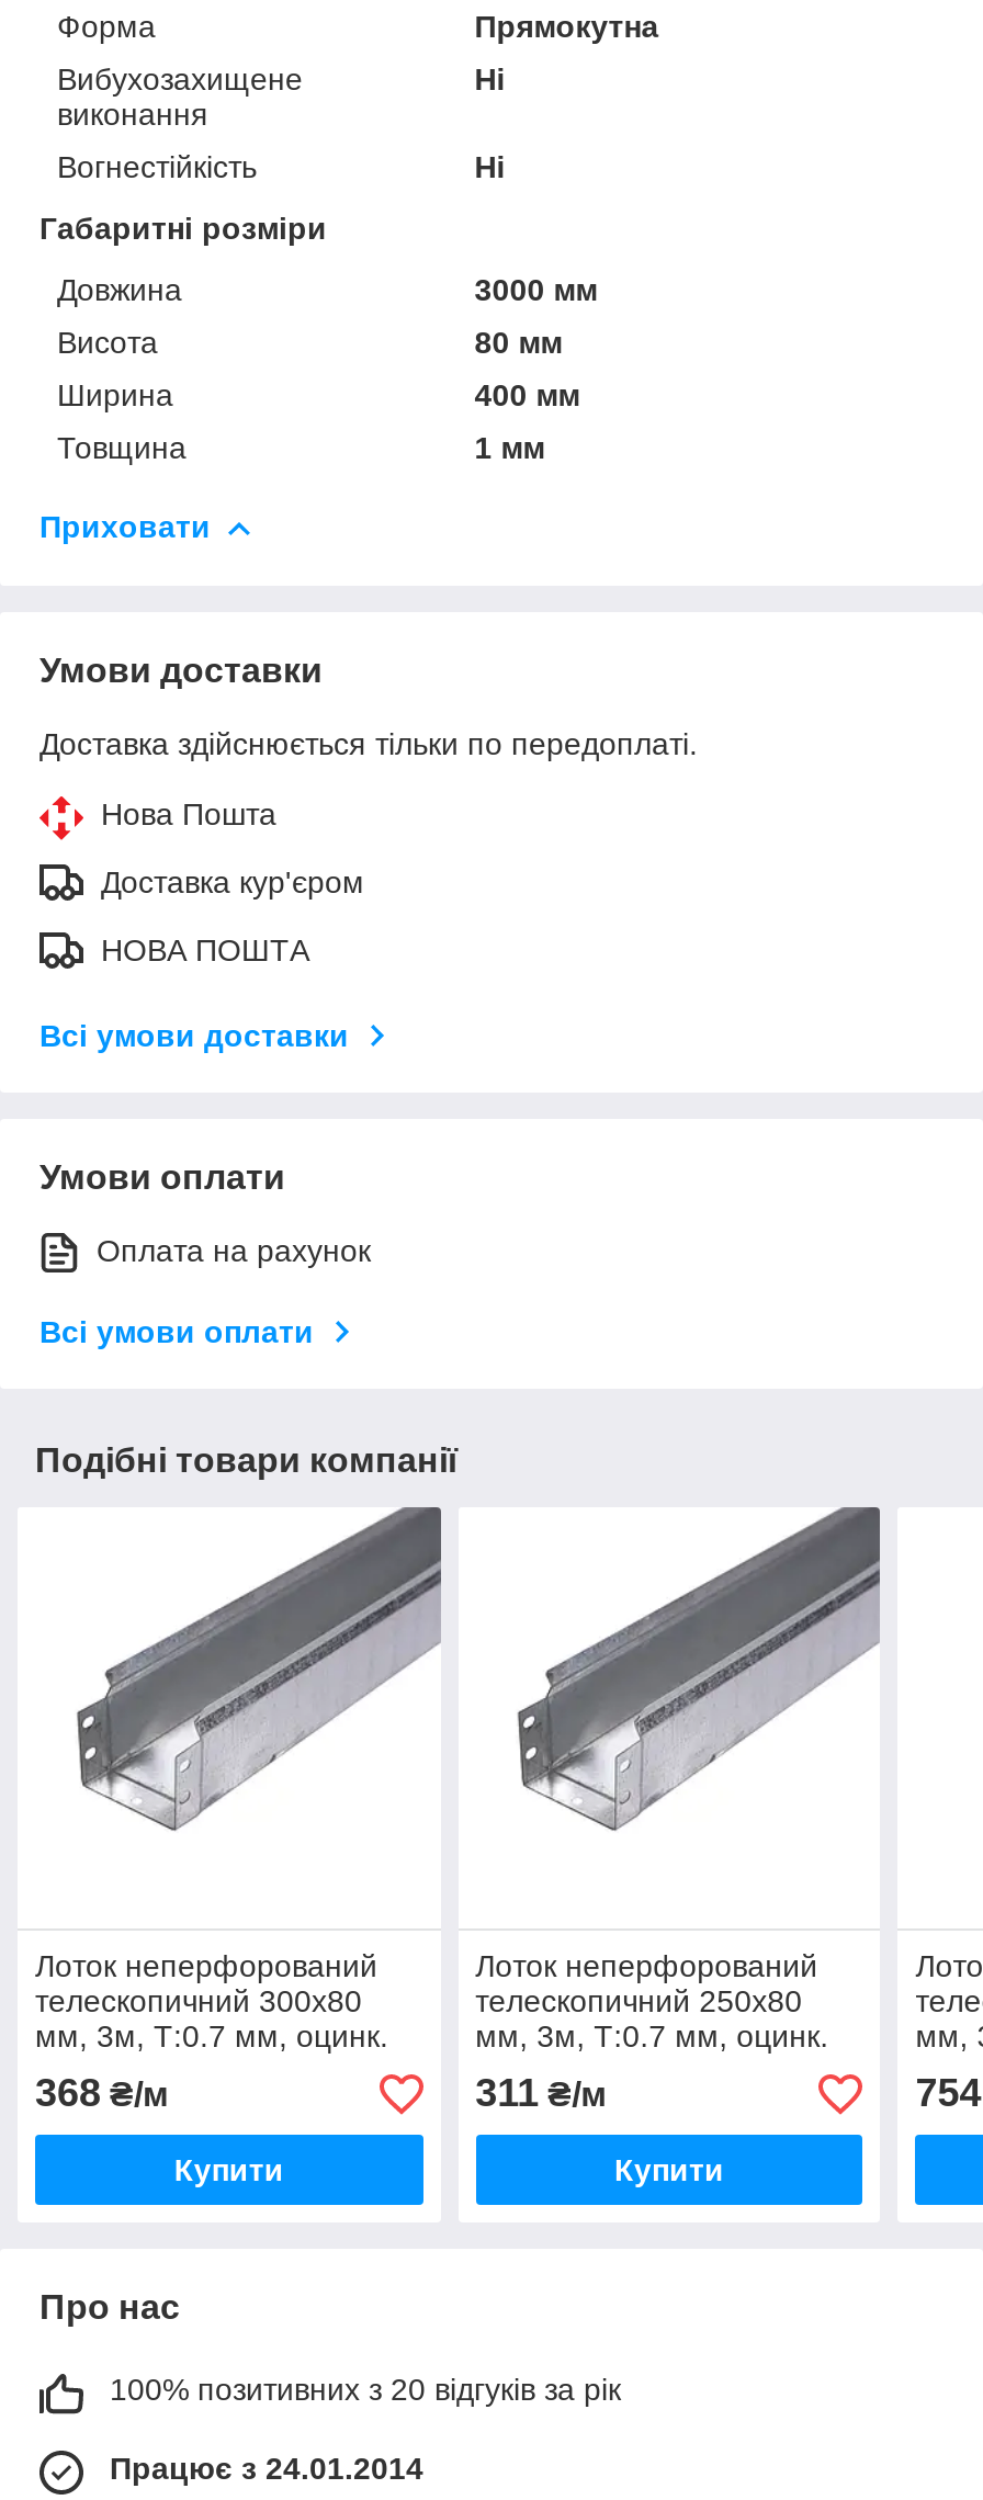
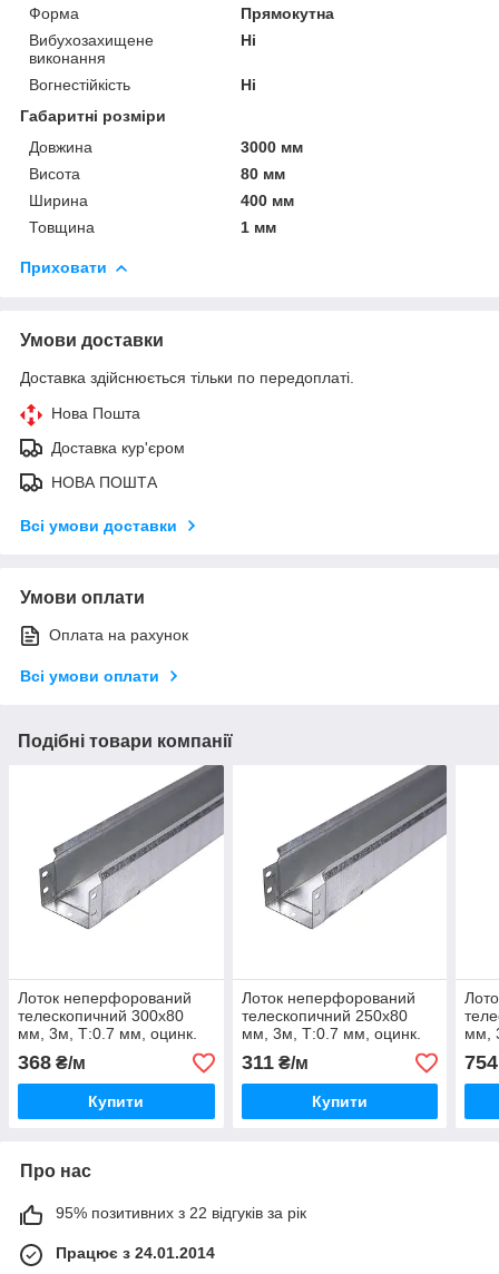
[110,2373,621,2408] 100% позитивних з 20 відгуків за рік -> [56,1204,306,1222] 95% позитивних з 22 відгуків за рік

